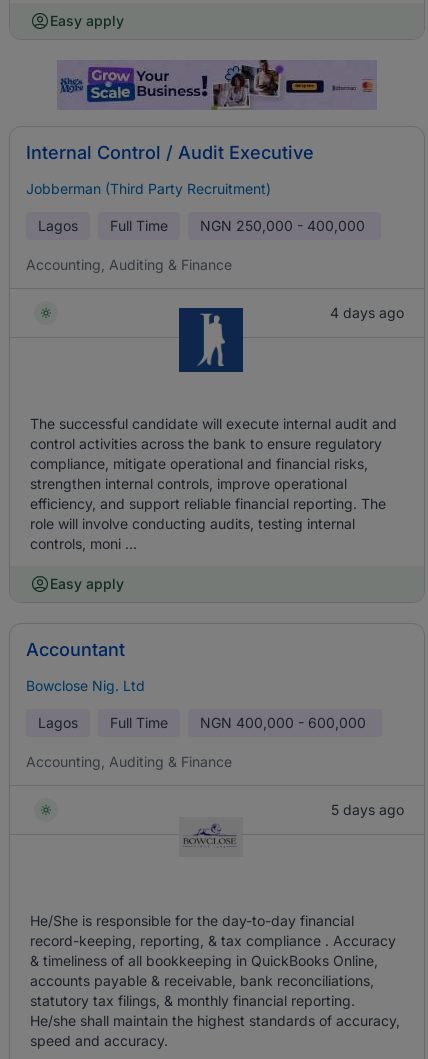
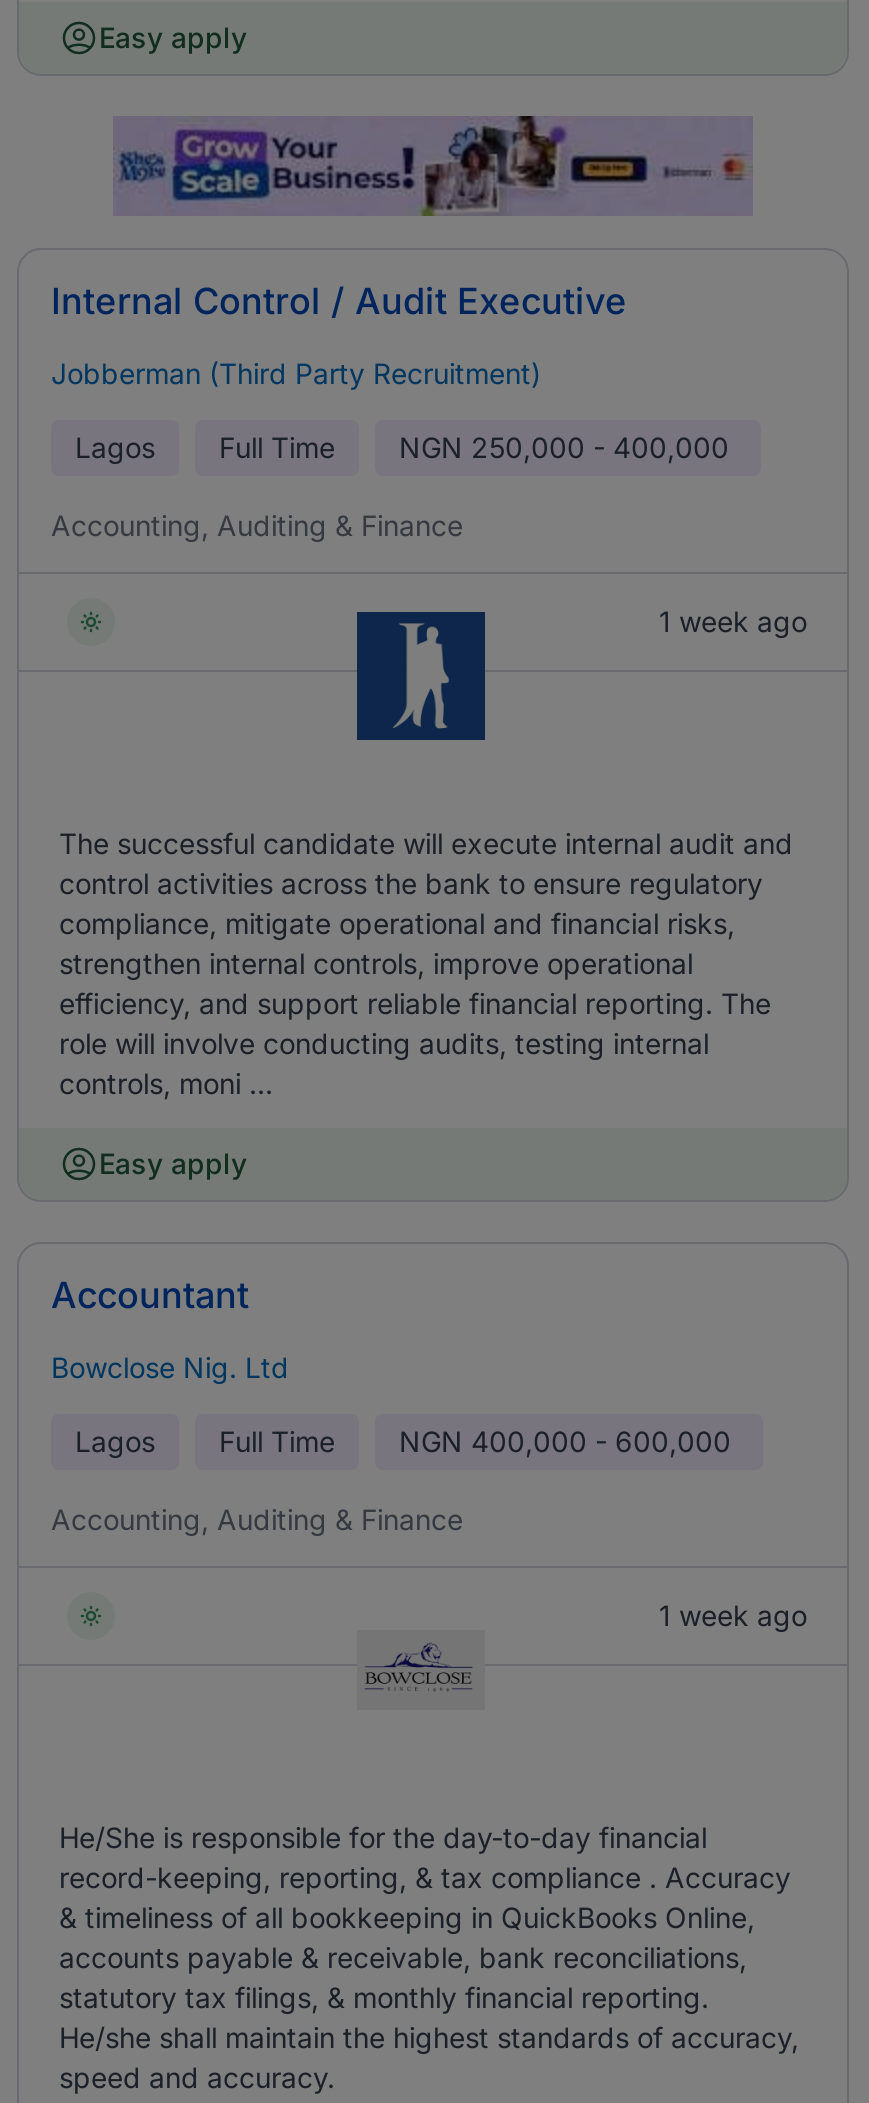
[330,304,404,321] 4 days ago -> [659,604,807,638] 1 week ago
[331,801,404,818] 5 days ago -> [659,1598,807,1632] 1 week ago

